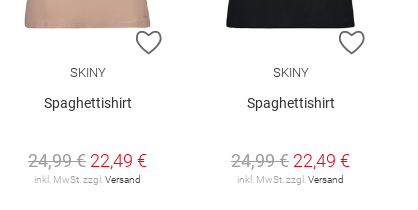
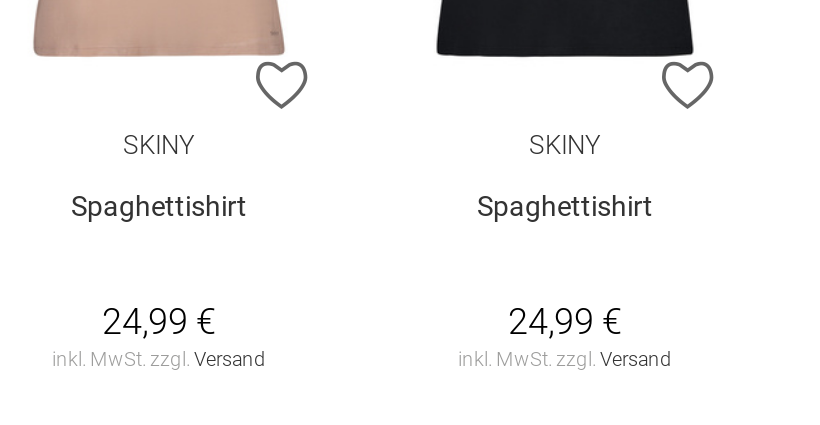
[28,150,147,171] 24,99 € 22,49 € -> [102,299,216,341] 24,99 €
[231,150,350,171] 24,99 € 22,49 € -> [508,299,622,341] 24,99 €

